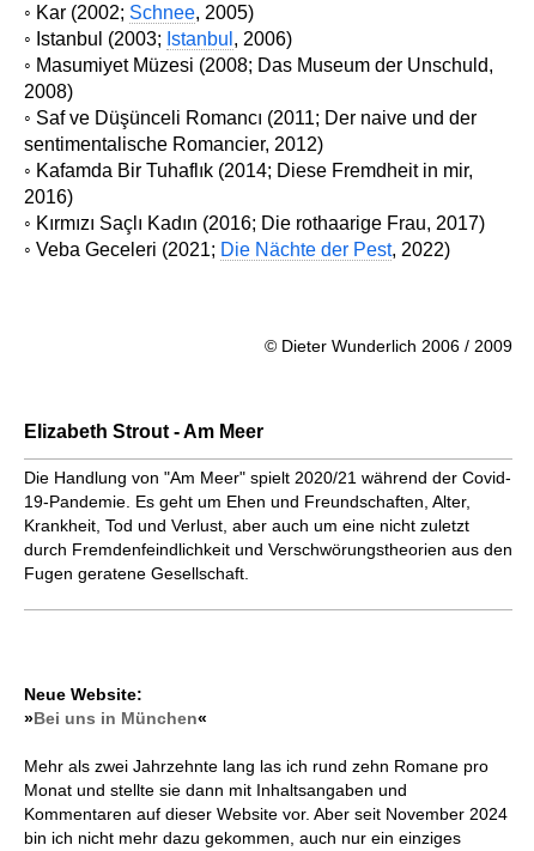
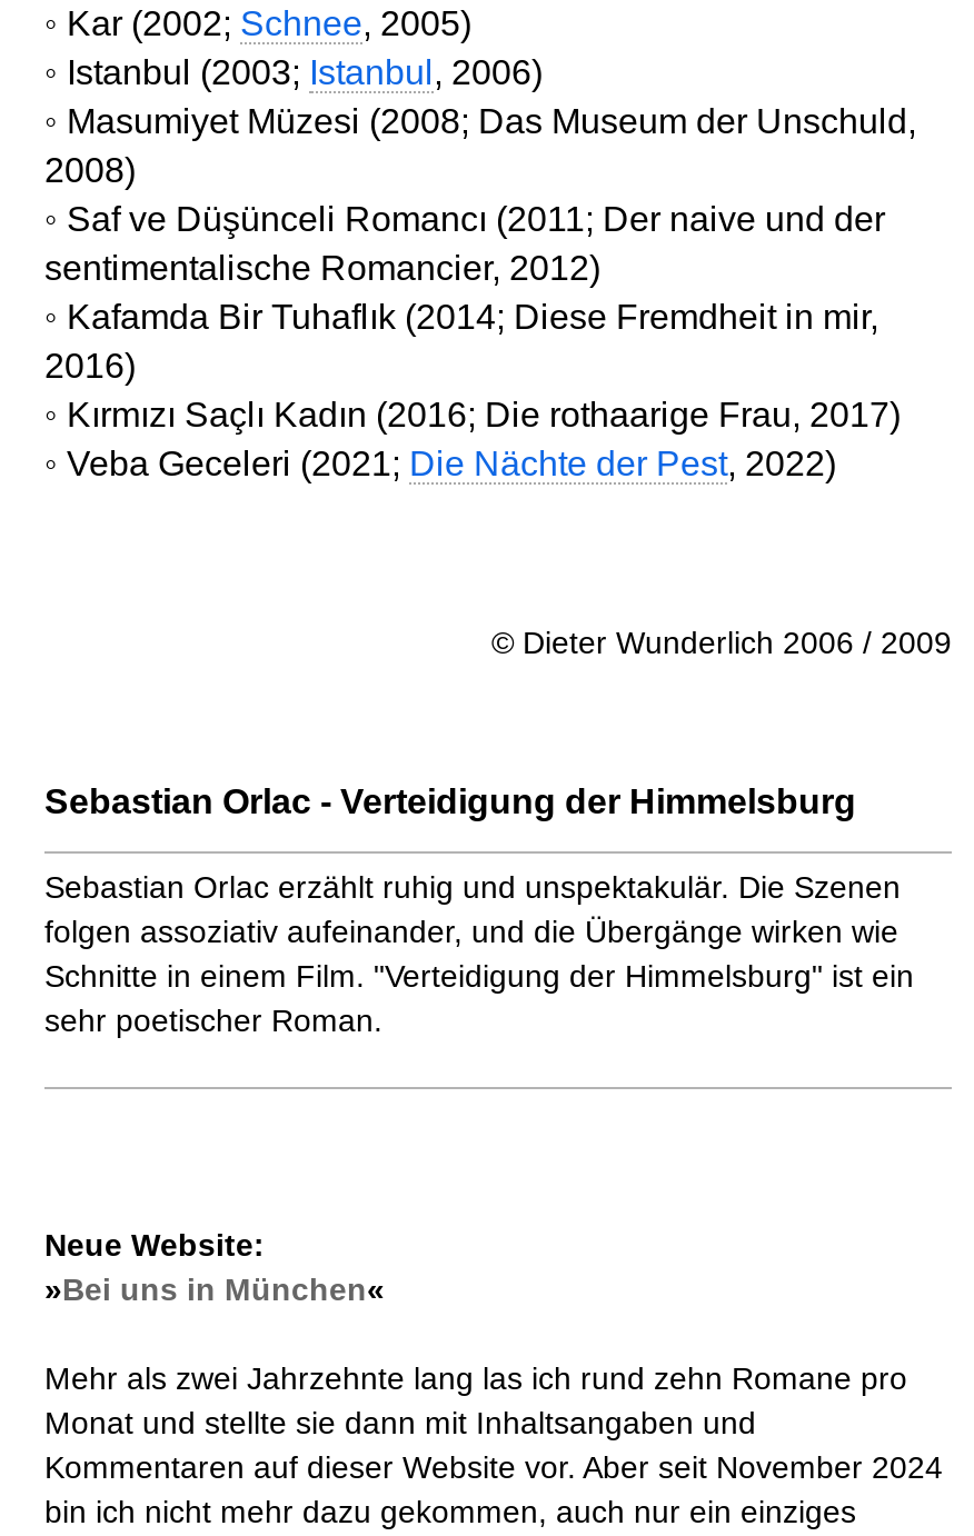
[24,422,263,442] Elizabeth Strout - Am Meer -> [44,783,856,821] Sebastian Orlac - Verteidigung der Himmelsburg
[24,468,512,583] Die Handlung von "Am Meer" spielt 2020/21 während der Covid- | 19-Pandemie. Es geht um Ehen und Freundschaften, Alter, | Krankheit, Tod und Verlust, aber auch um eine nicht zuletzt | durch Fremdenfeindlichkeit und Verschwörungstheorien aus den | Fugen geratene Gesellschaft. -> [44,870,914,1039] Sebastian Orlac erzählt ruhig und unspektakulär. Die Szenen | folgen assoziativ aufeinander, und die Übergänge wirken wie | Schnitte in einem Film. "Verteidigung der Himmelsburg" ist ein | sehr poetischer Roman.

